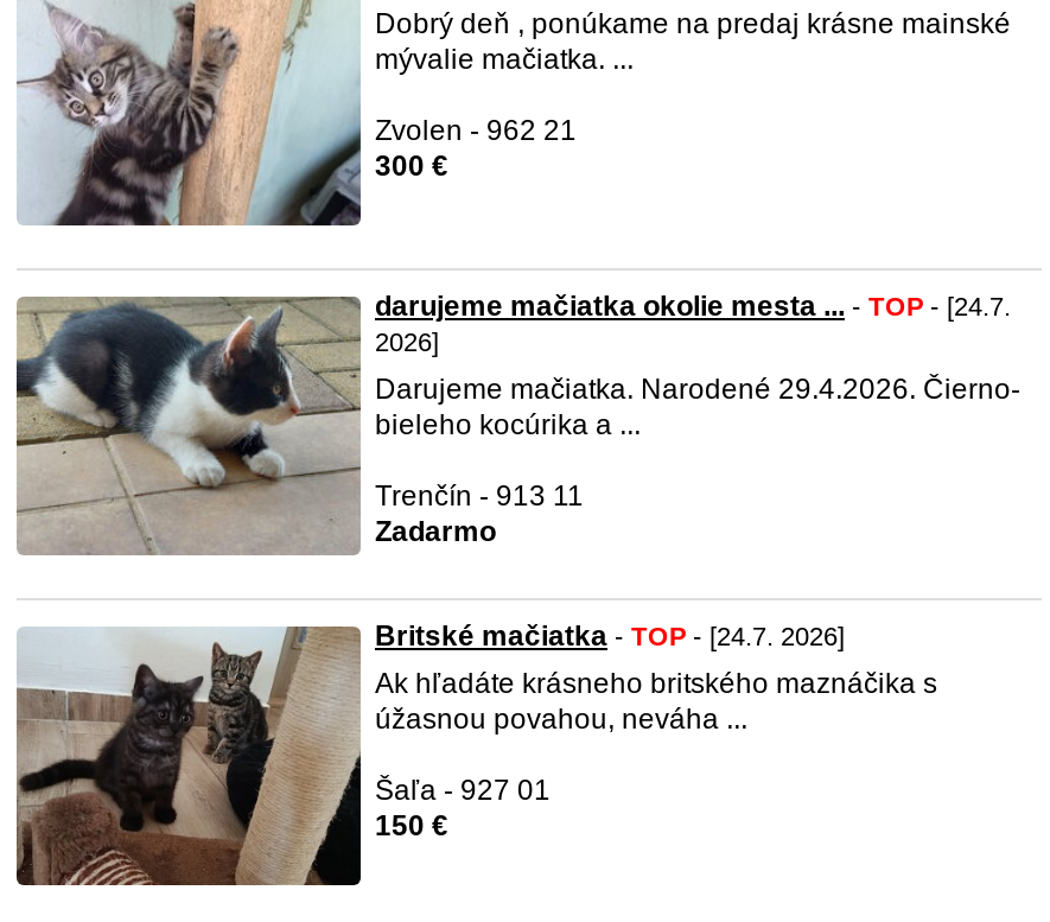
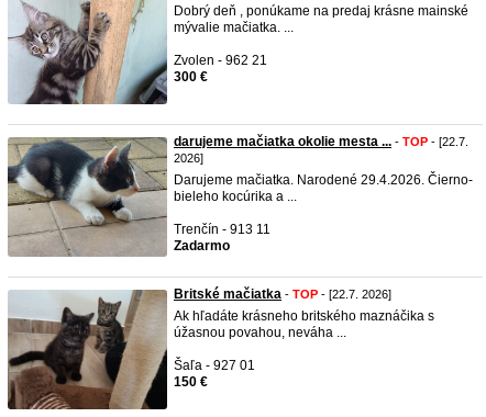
[375,290,1011,323] darujeme mačiatka okolie mesta ... - TOP - [24.7. -> [174,134,468,149] darujeme mačiatka okolie mesta ... - TOP - [22.7.
[375,619,845,653] Britské mačiatka - TOP - [24.7. 2026] -> [174,286,391,302] Britské mačiatka - TOP - [22.7. 2026]

